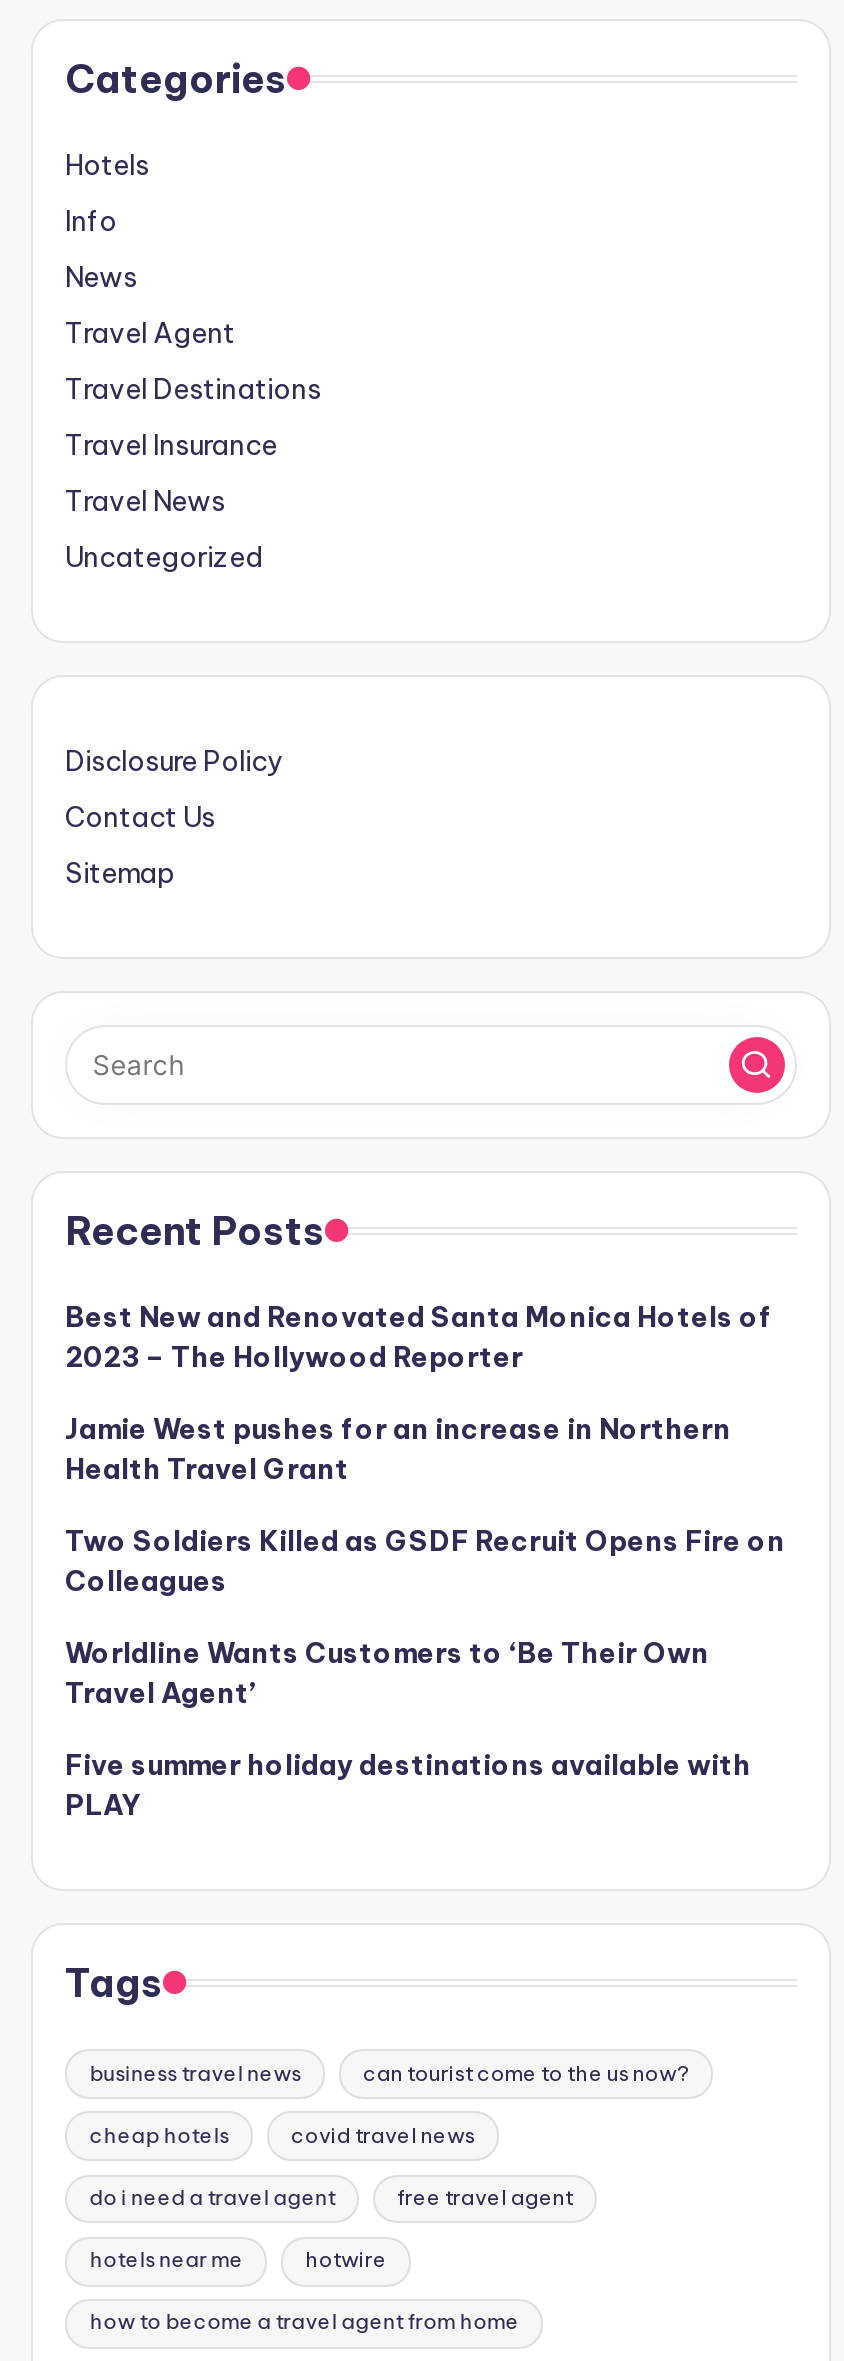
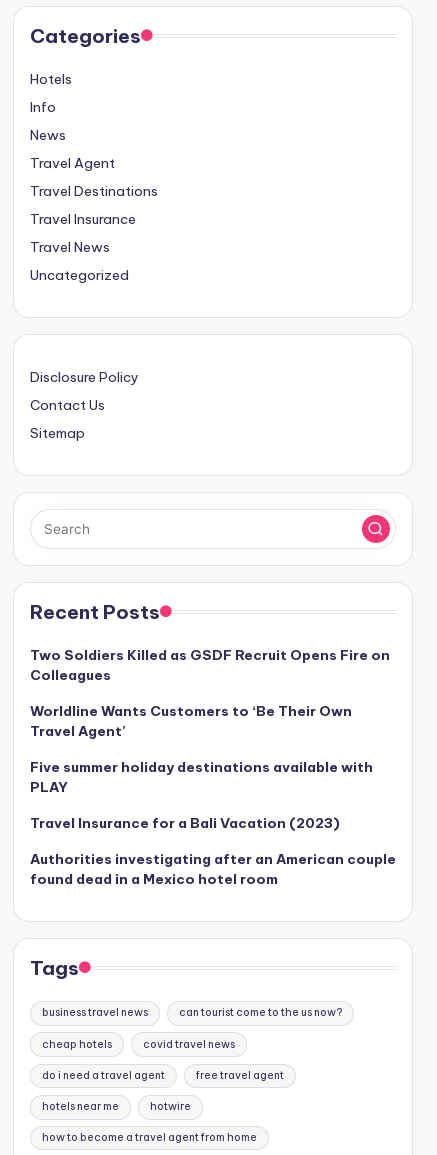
[65,1299,773,1487] Best New and Renovated Santa Monica Hotels of | 2023 – The Hollywood Reporter | Jamie West pushes for an increase in Northern | Health Travel Grant -> none
moved [65,1523,785,1823] -> [30,646,390,796]: Two Soldiers Killed as GSDF Recruit Opens Fire on | Colleagues | Worldline Wants Customers to ‘Be Their Own | Travel Agent’ | Five summer holiday destinations available with | PLAY
none -> [30,814,396,888] Travel Insurance for a Bali Vacation (2023) | Authorities investigating after an American couple | found dead in a Mexico hotel room

